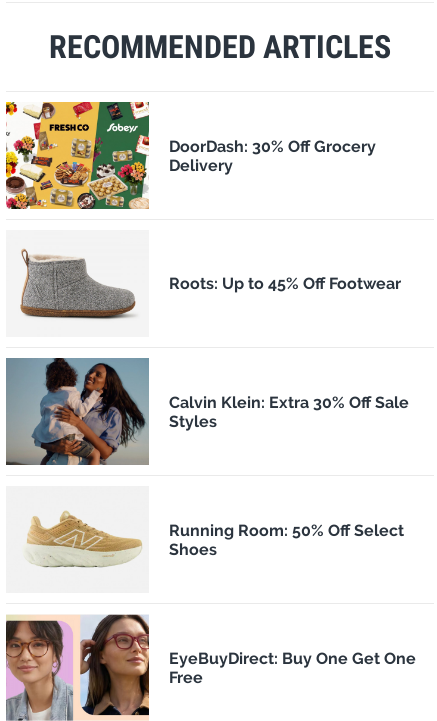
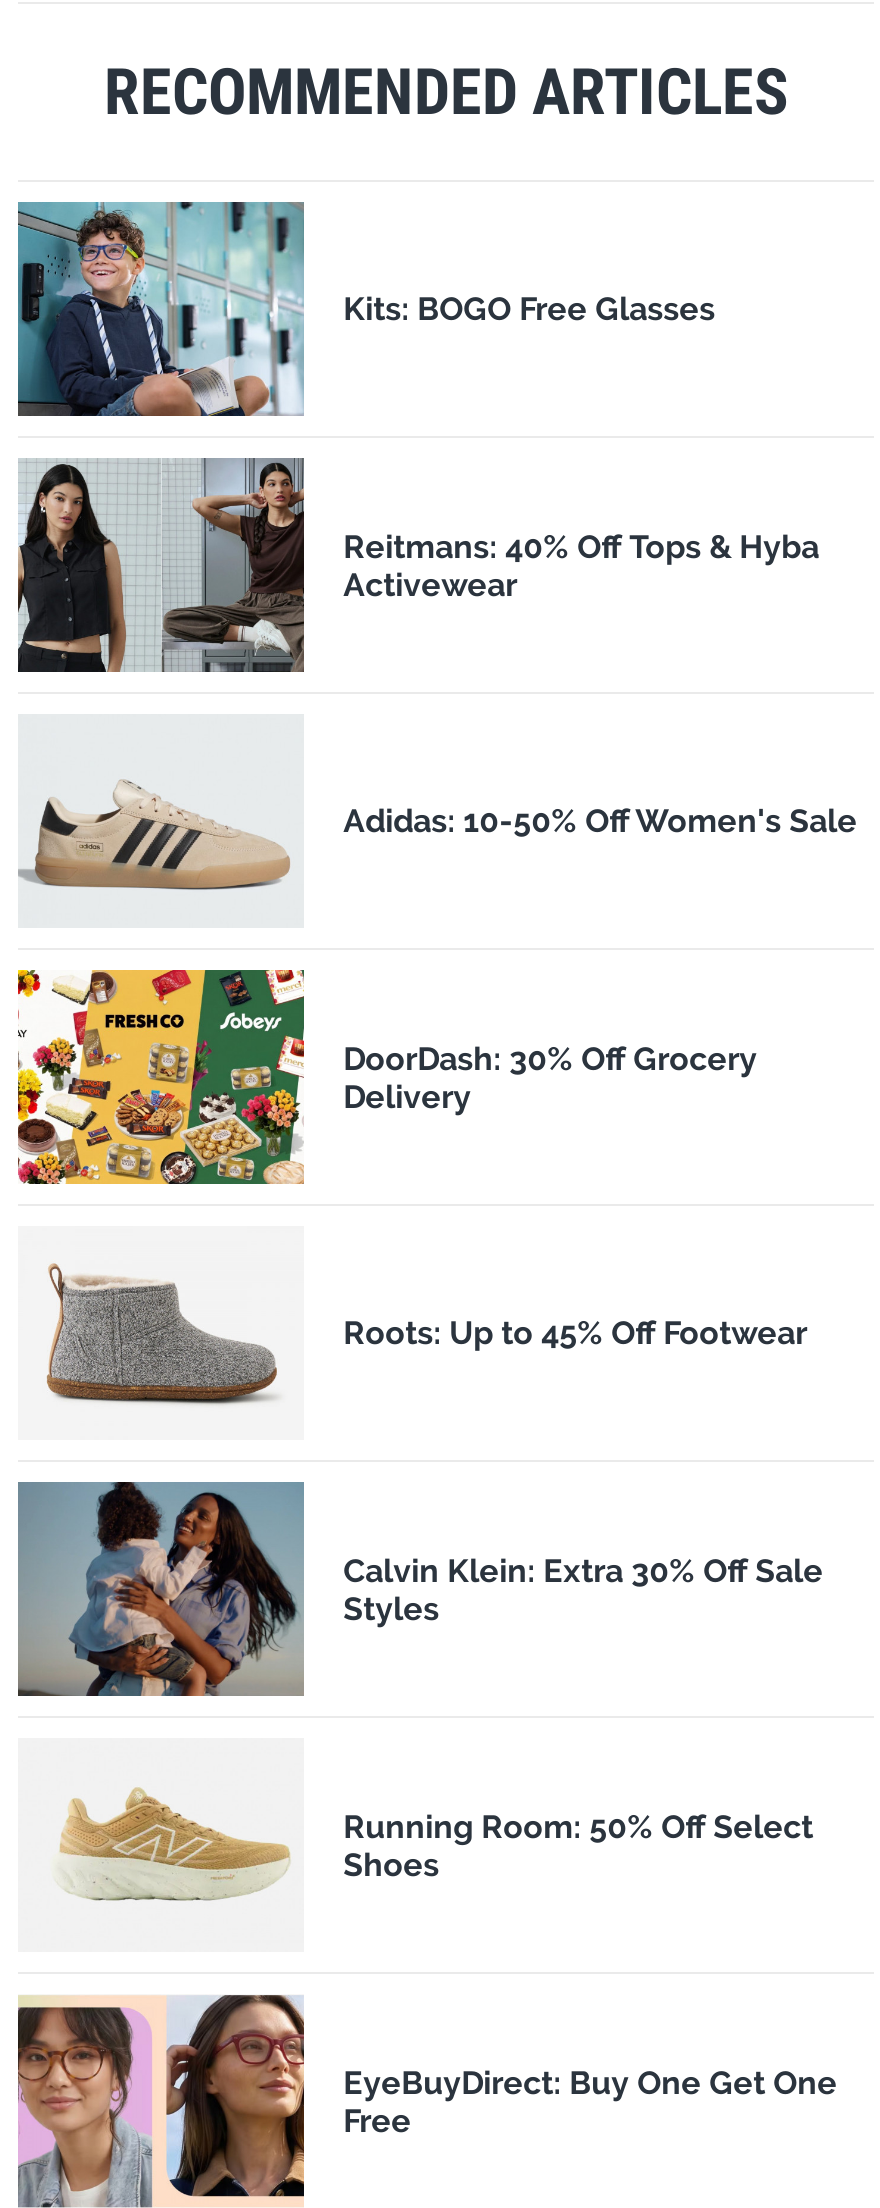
none -> [16,200,715,418] [image] | Kits: BOGO Free Glasses
none -> [16,456,819,674] [image] | Reitmans: 40% Off Tops & Hyba | Activewear
none -> [20,778,857,892] [image] | Adidas: 10-50% Off Women's Sale

